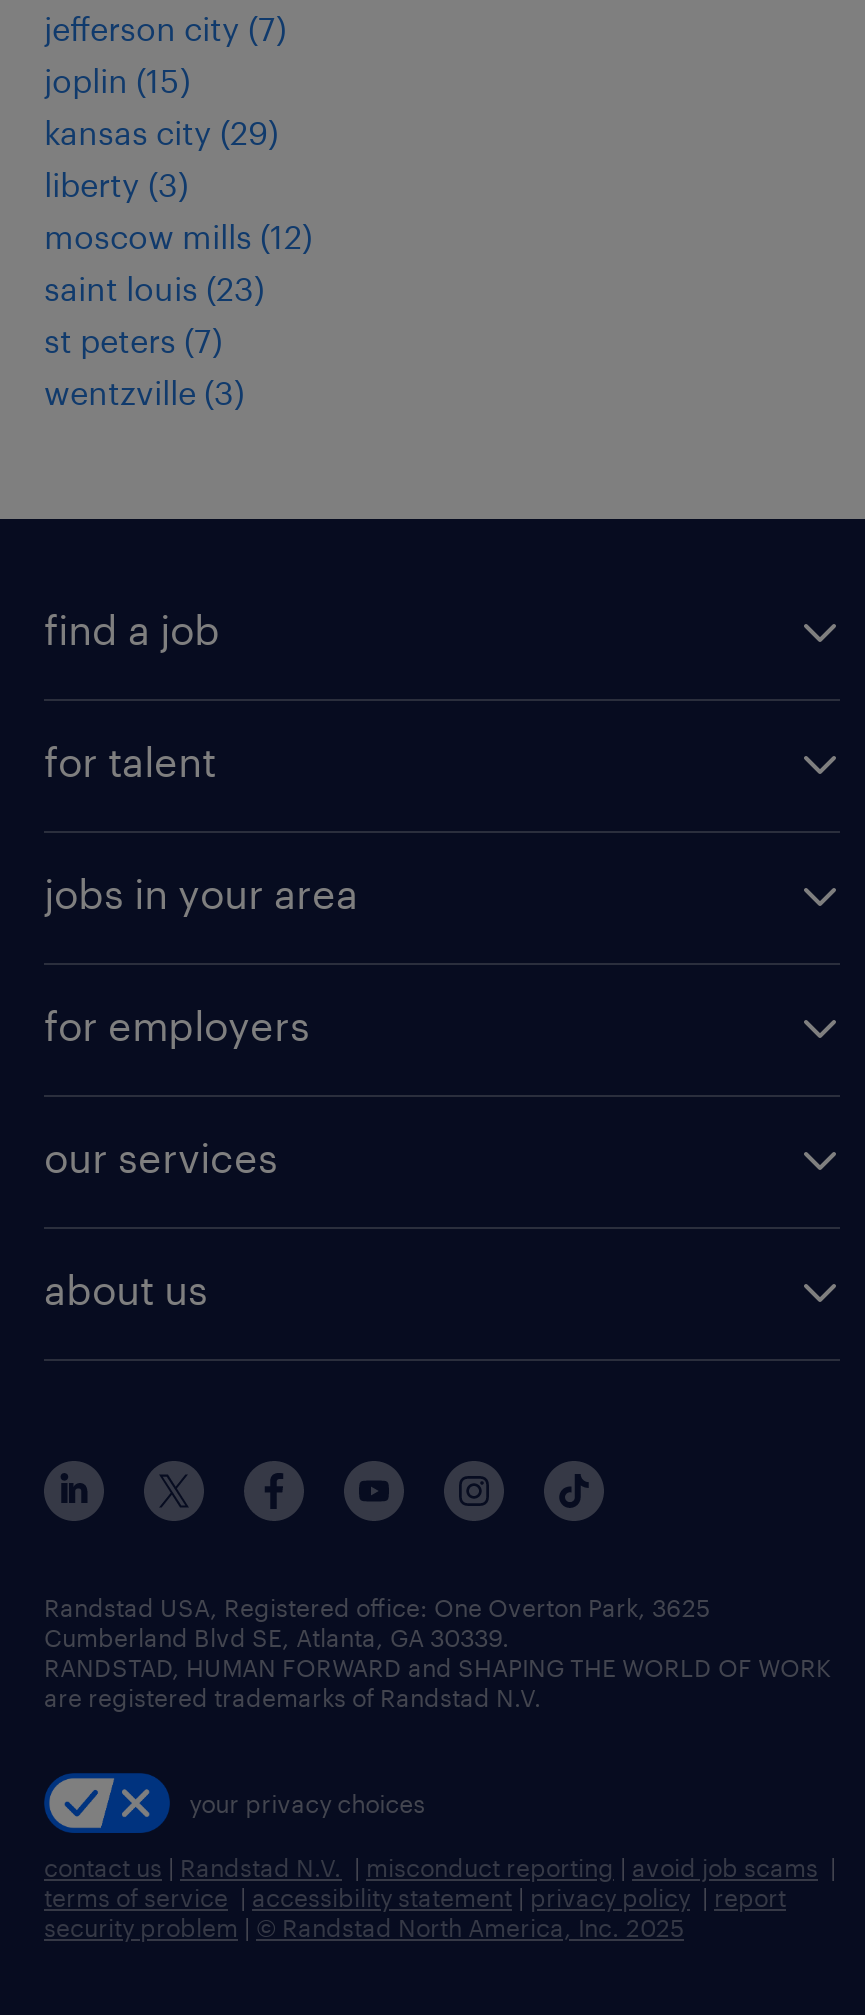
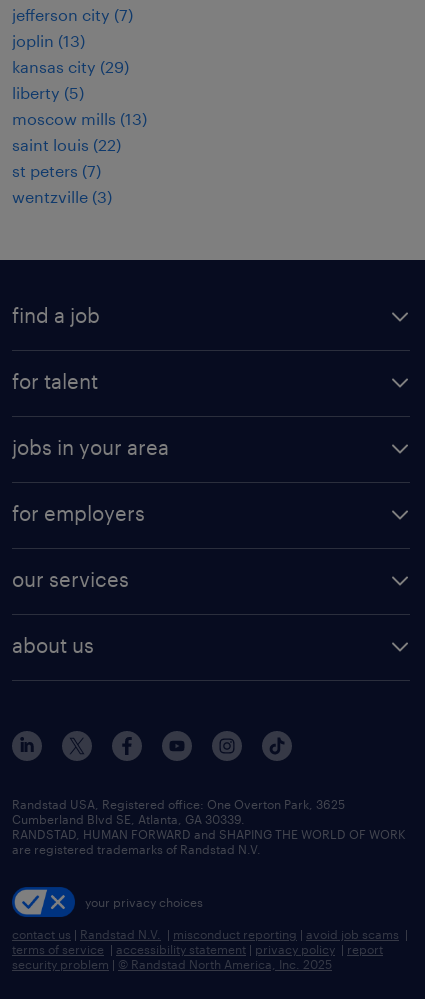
[44,61,190,99] joplin (15) -> [12,31,85,50] joplin (13)
[44,165,188,203] liberty (3) -> [12,83,84,102] liberty (5)
[44,217,312,255] moscow mills (12) -> [12,109,147,128] moscow mills (13)
[44,269,264,307] saint louis (23) -> [12,135,121,154] saint louis (22)

